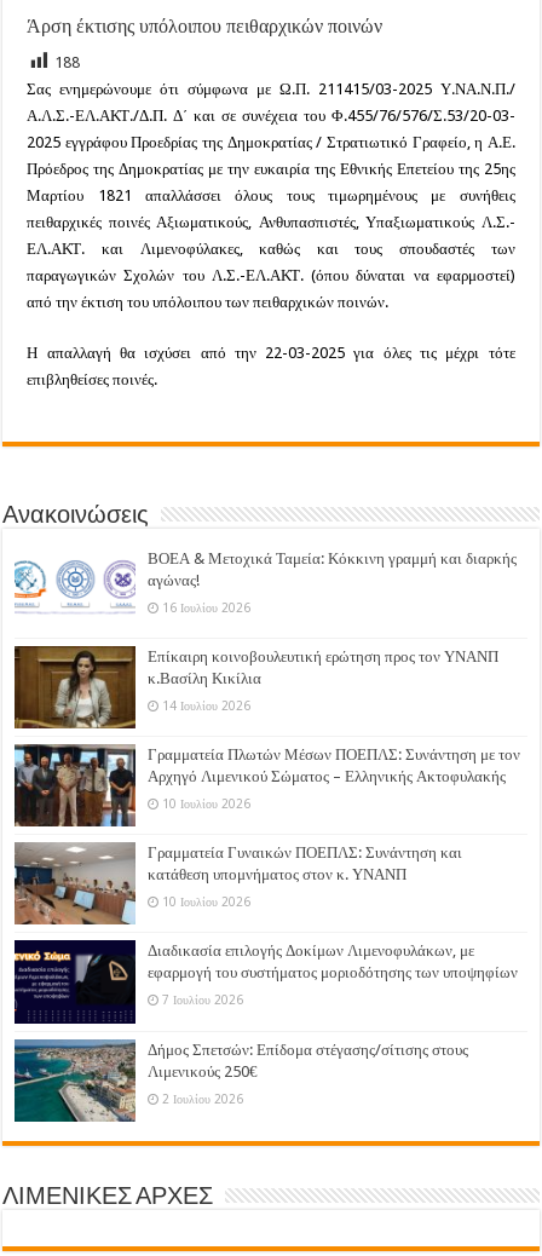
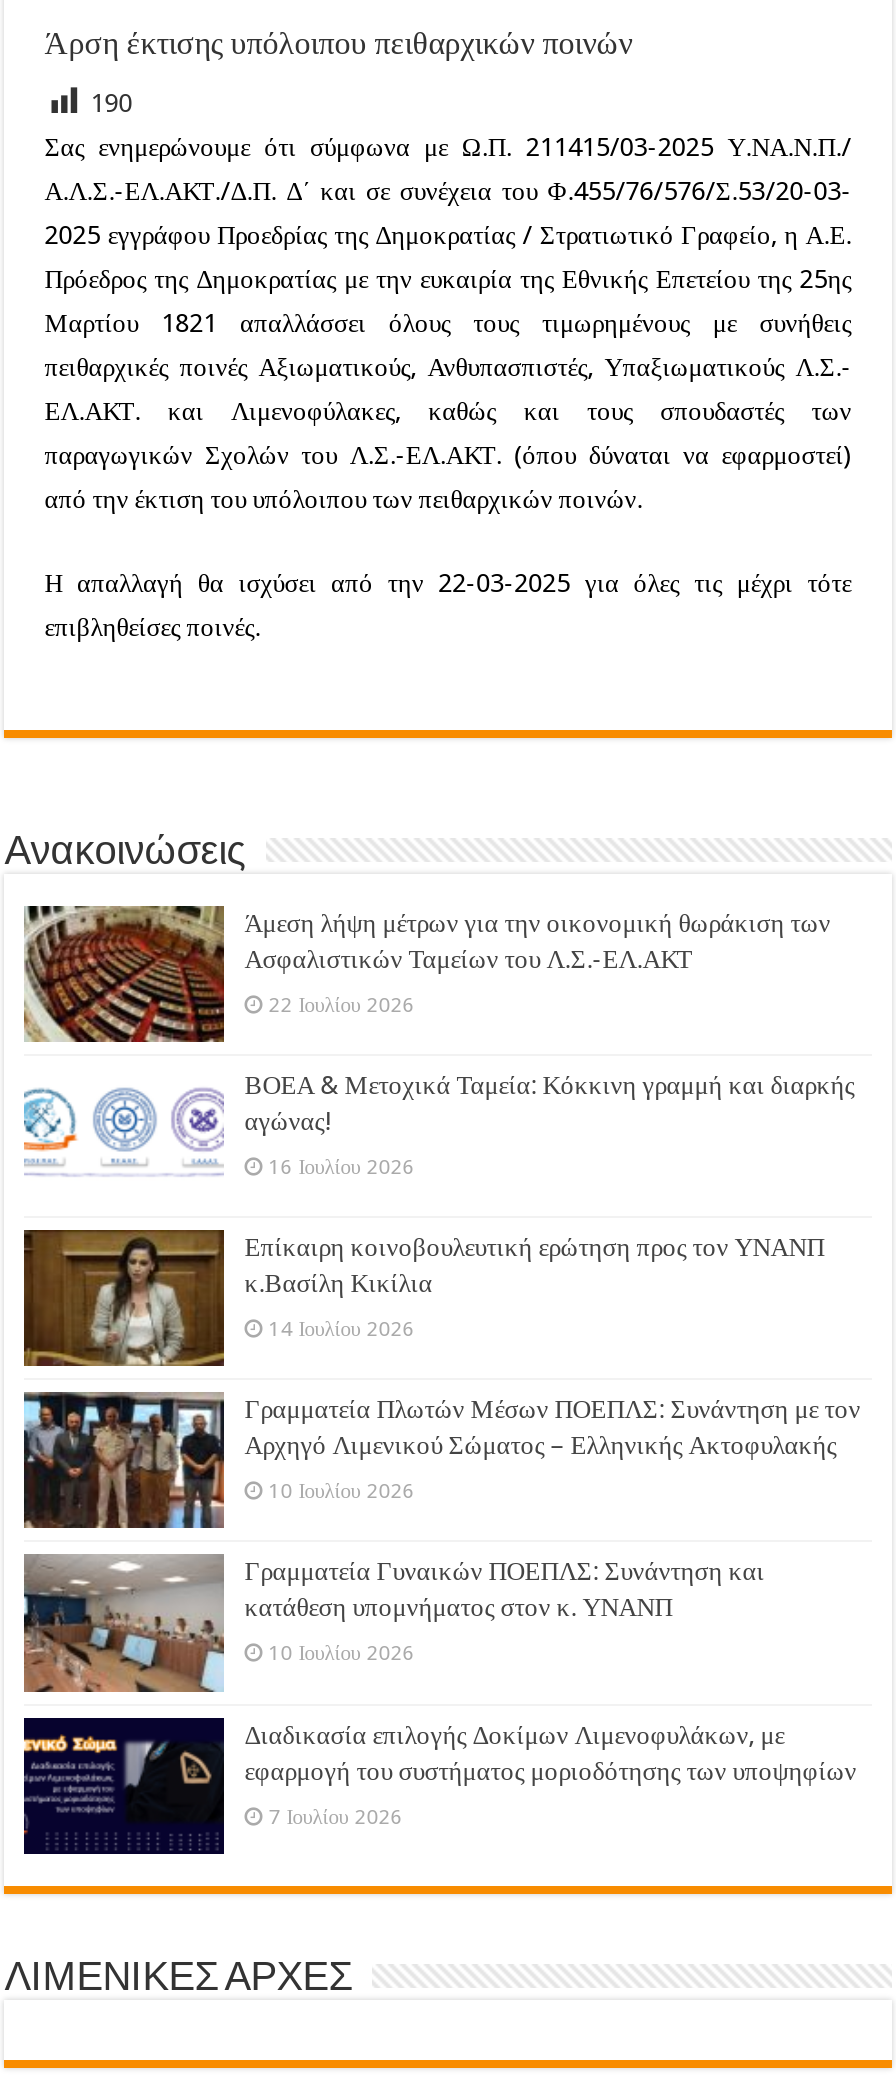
[55,53,80,71] 188 -> [90,88,132,118] 190
none -> [22,904,830,1044] [image] | Άμεση λήψη μέτρων για την οικονομική θωράκιση των | Ασφαλιστικών Ταμείων του Λ.Σ.-ΕΛ.ΑΚΤ | 22 Ιουλίου 2026
moved [12,549,520,1007] -> [20,1070,860,1827]: [image] | ΒΟΕΑ & Μετοχικά Ταμεία: Κόκκινη γραμμή και διαρκής | αγώνας! | ... | εφαρμογή του συστήματος μοριοδότησης των υποψηφίων | 7 Ιουλίου 2026
[13,1038,468,1122] [image] | Δήμος Σπετσών: Επίδομα στέγασης/σίτισης στους | Λιμενικούς 250€ | 2 Ιουλίου 2026 -> none

